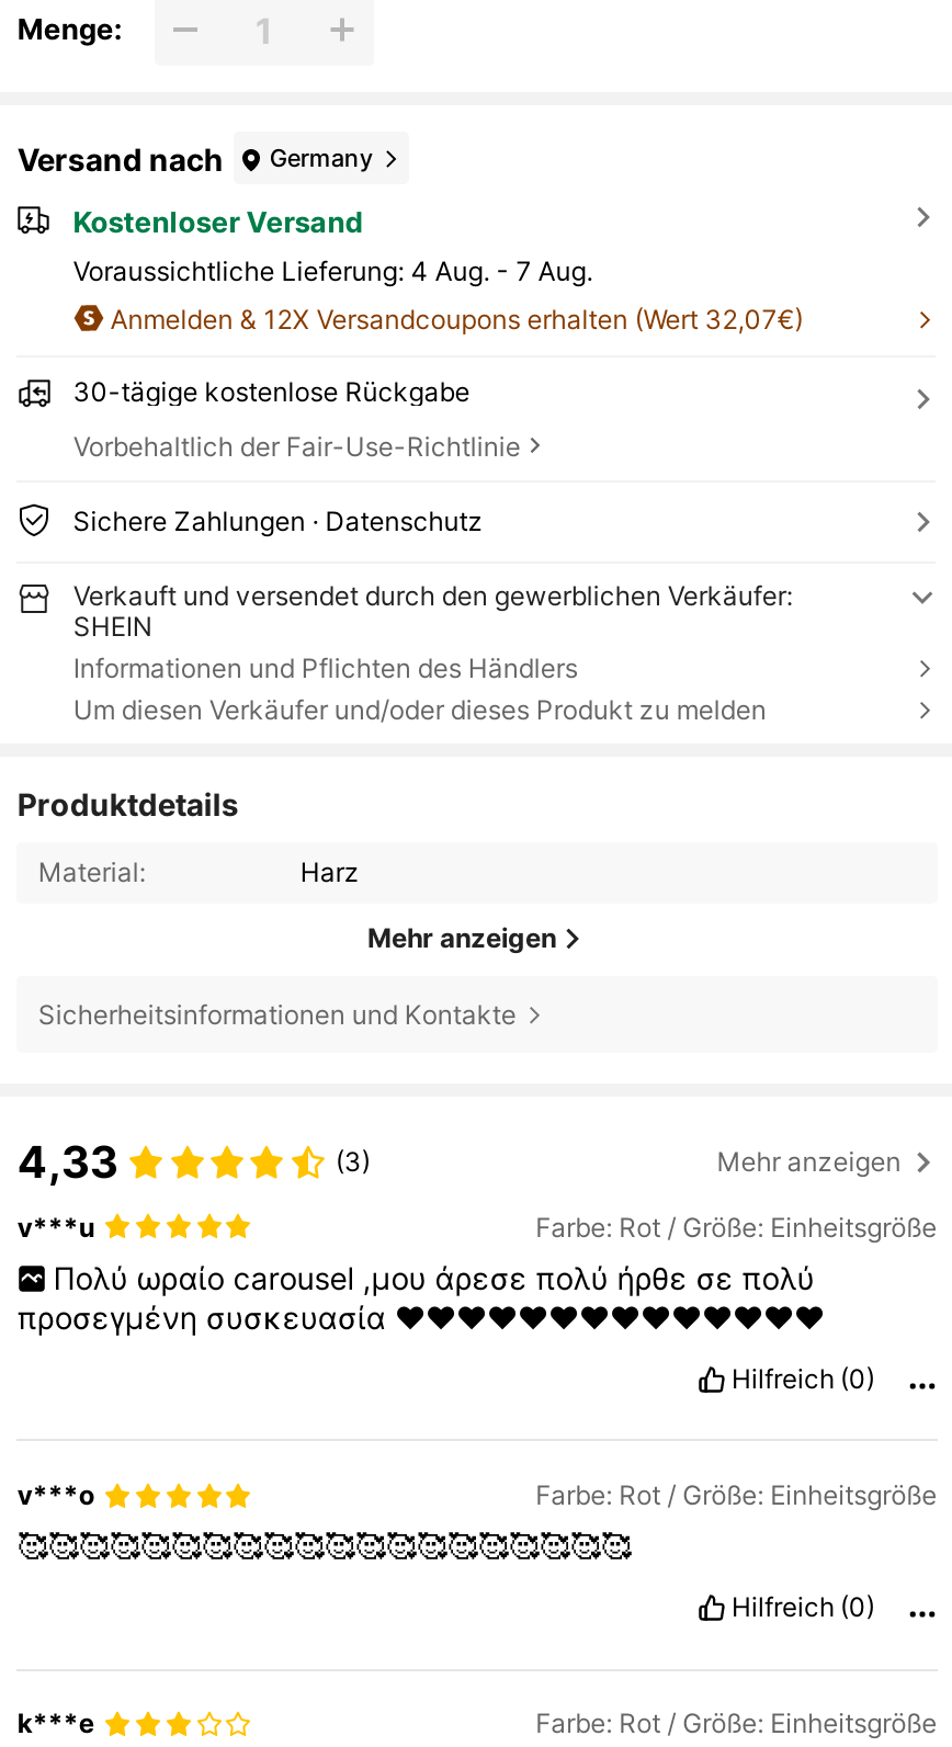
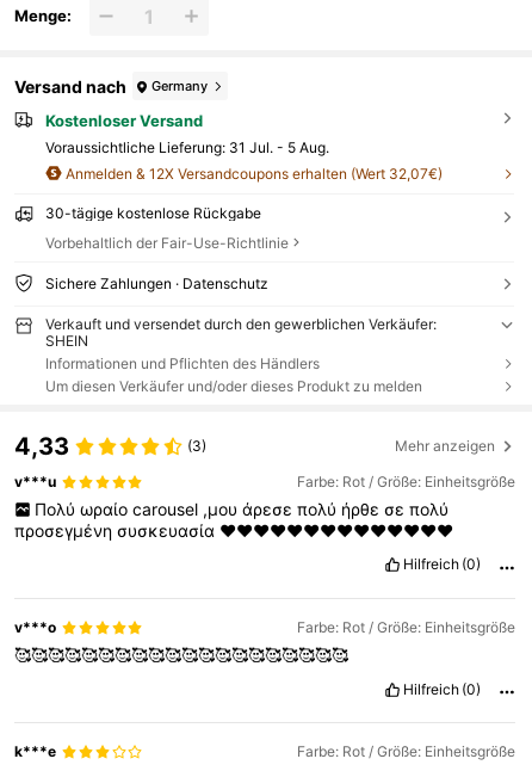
[73,255,593,288] Voraussichtliche Lieferung: 4 Aug. - 7 Aug. -> [45,139,329,156] Voraussichtliche Lieferung: 31 Jul. - 5 Aug.
[17,785,556,1030] Produktdetails | Material: | Harz | Mehr anzeigen | Sicherheitsinformationen und Kontakte -> none

